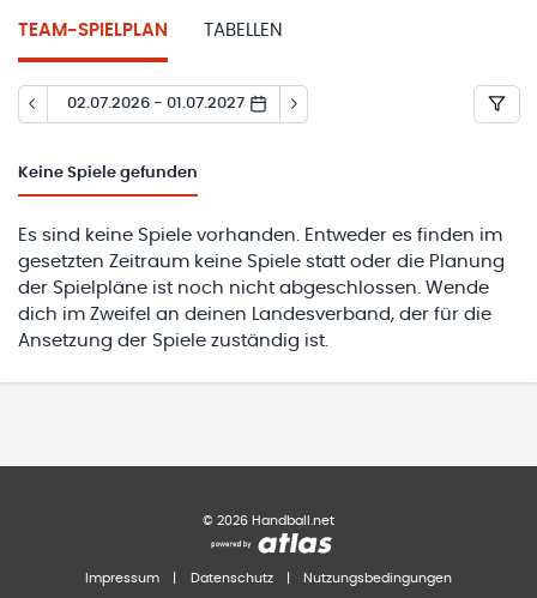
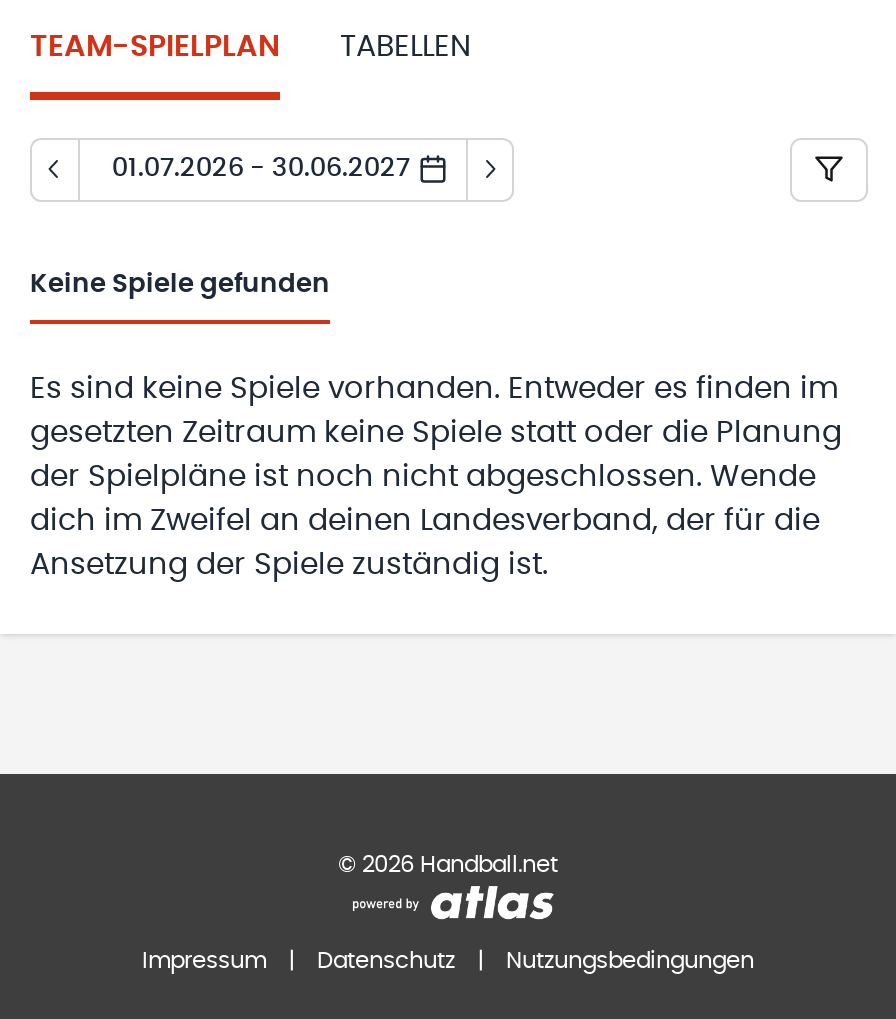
[68,96,245,111] 02.07.2026 - 01.07.2027 -> [112,155,410,181] 01.07.2026 - 30.06.2027

